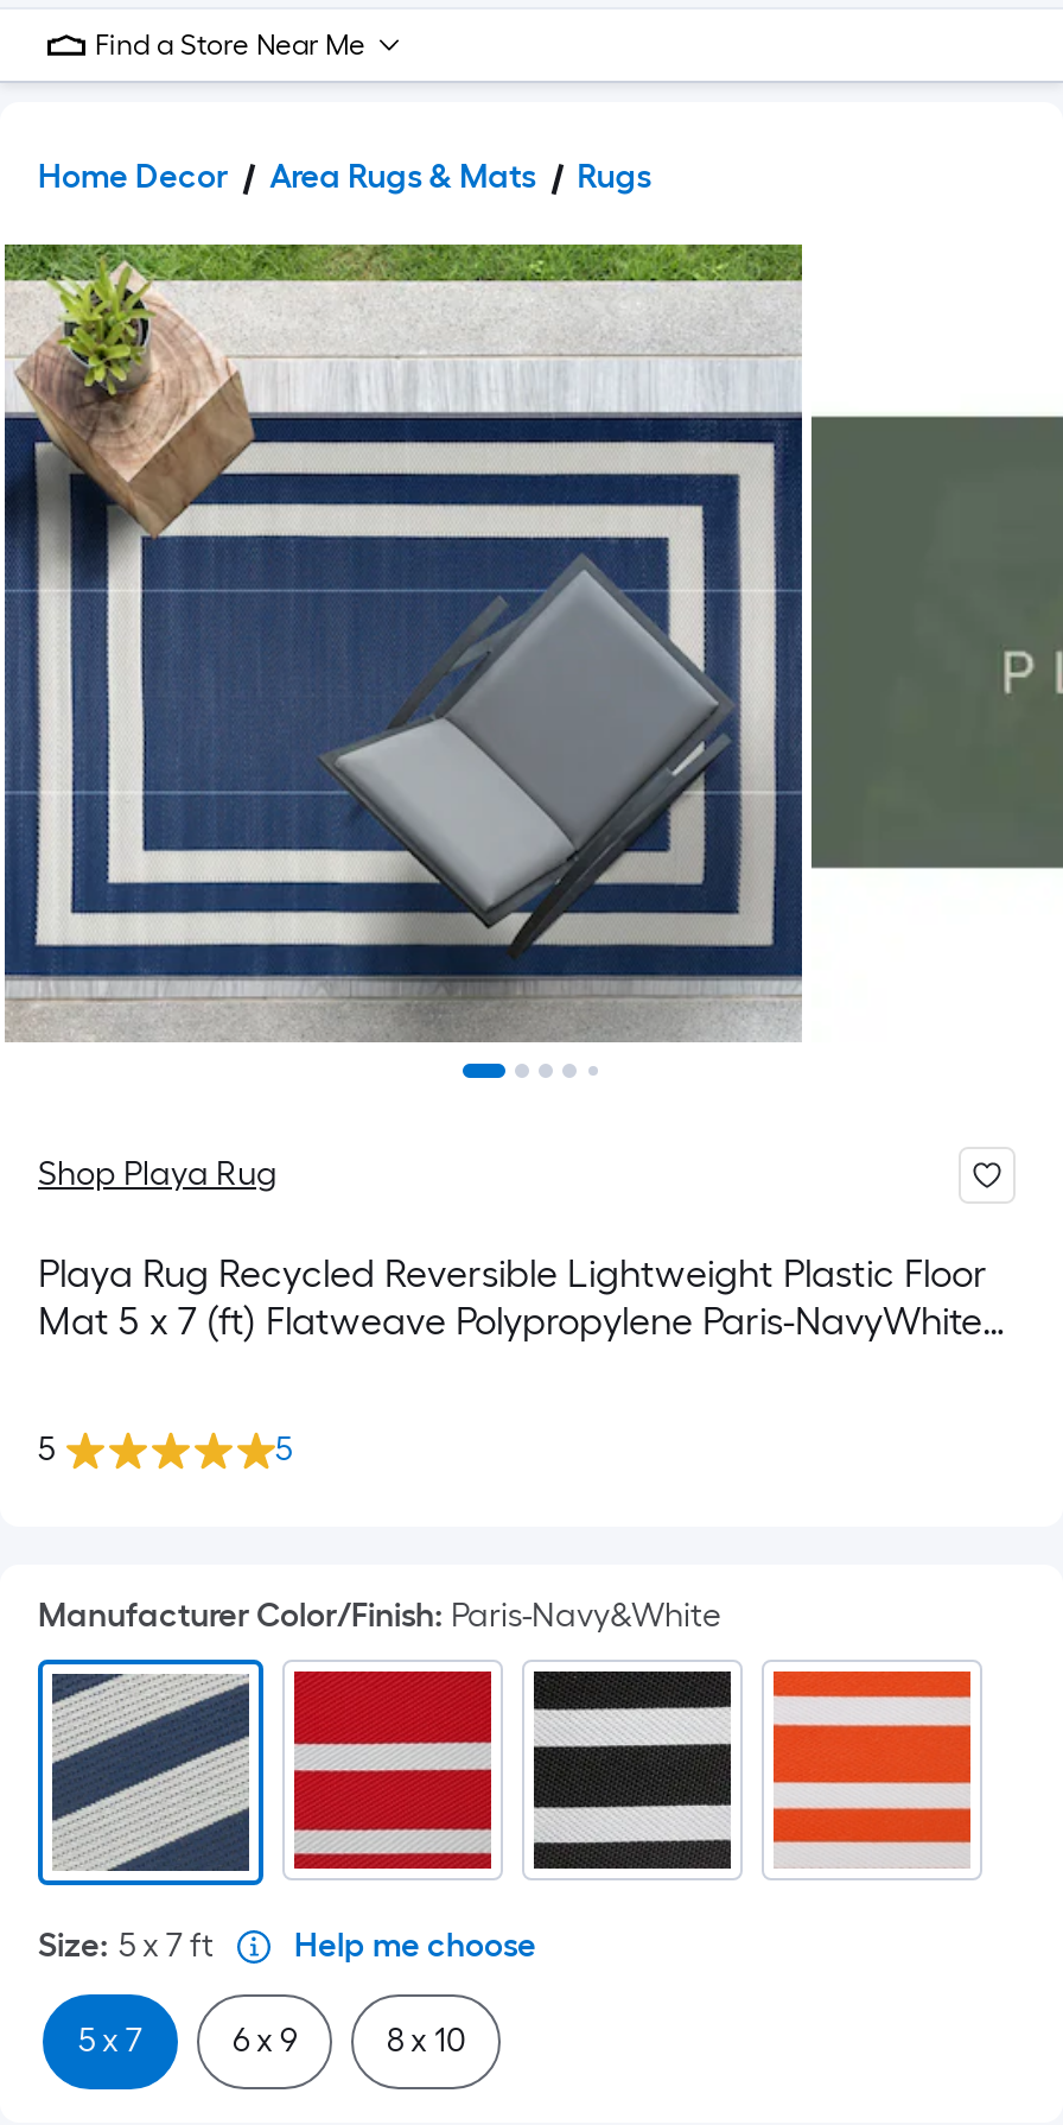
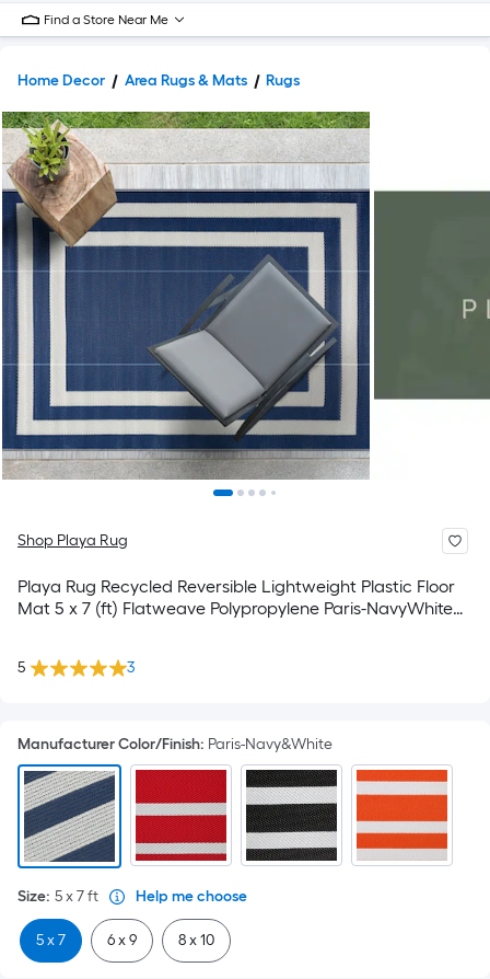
[275,1429,292,1470] 5 -> [127,658,136,677] 3

